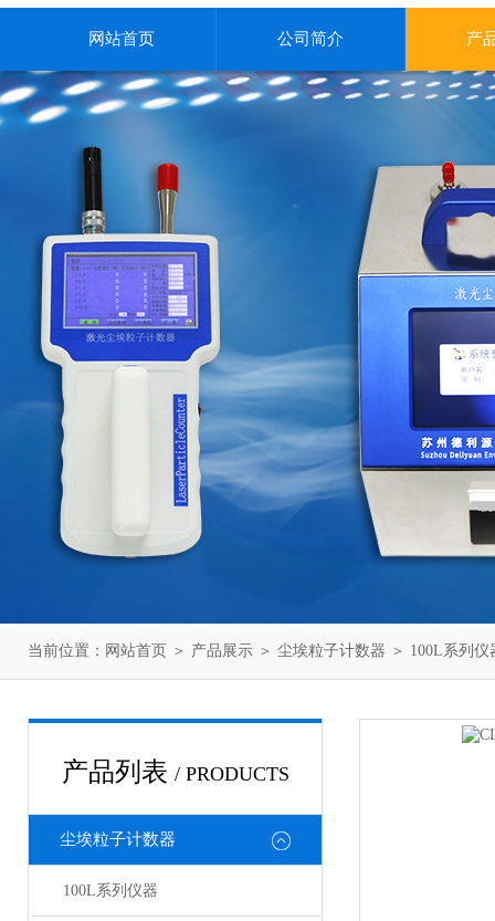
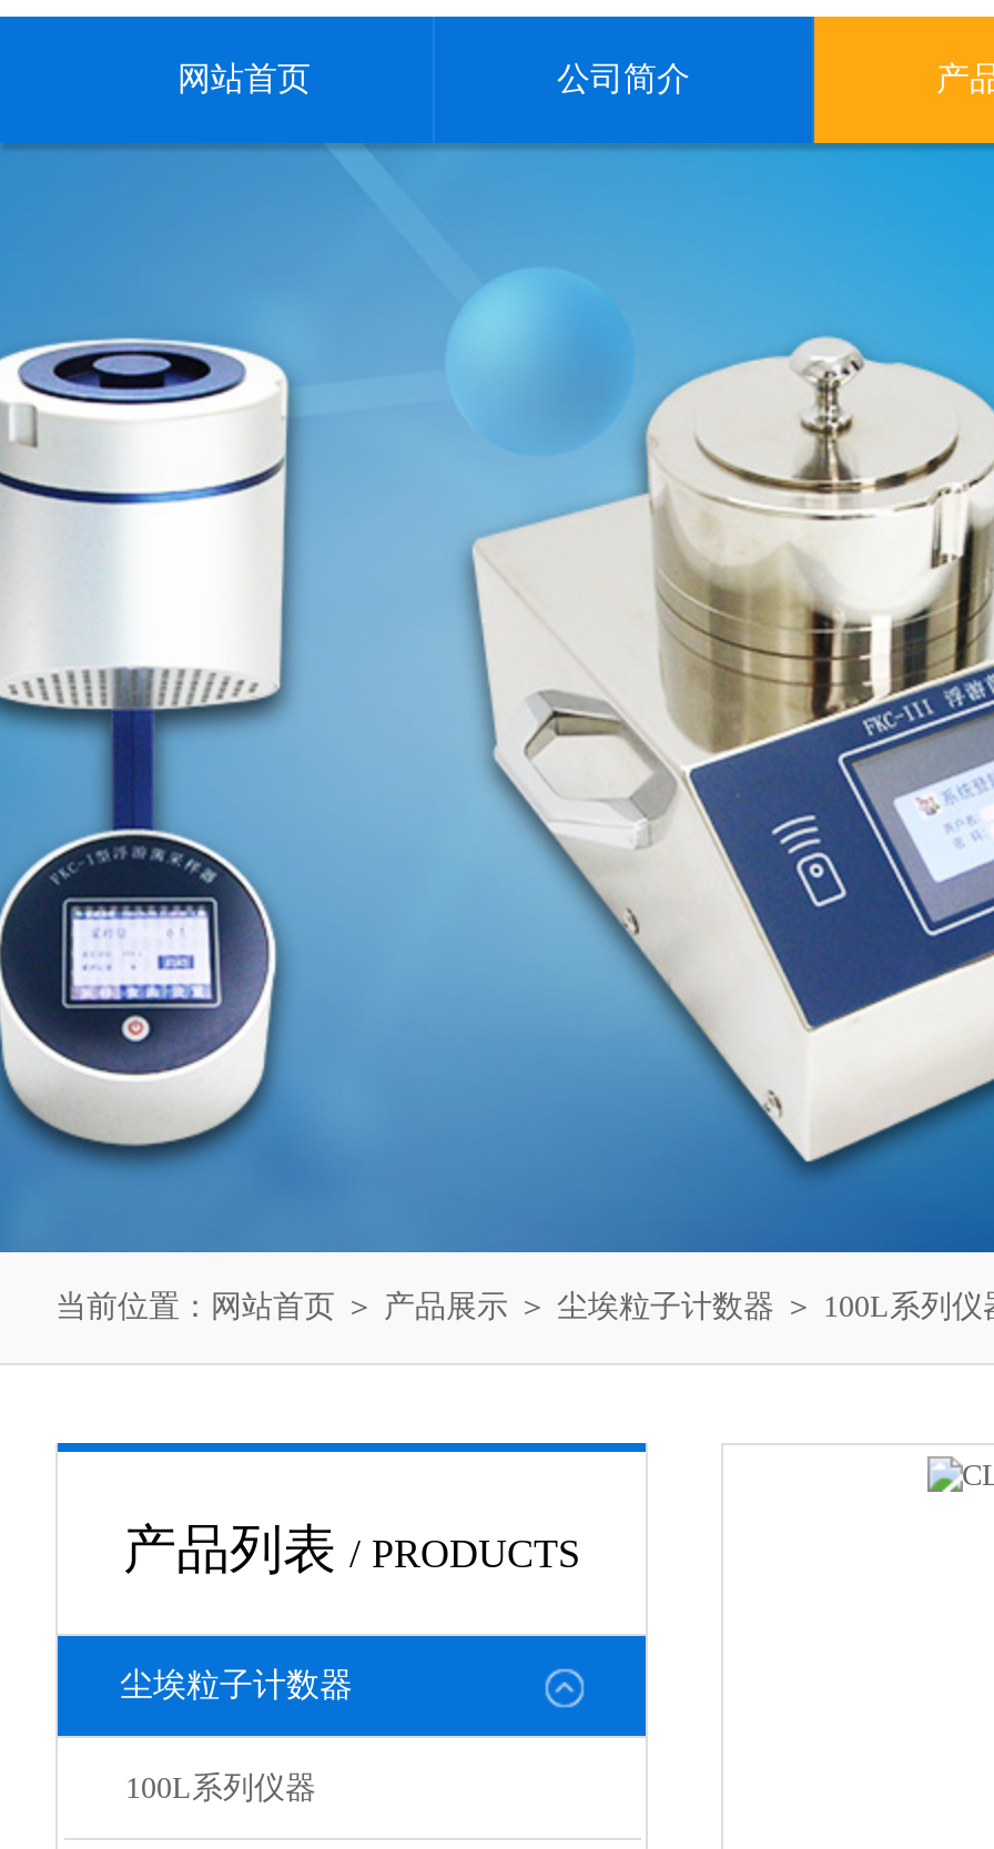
[3,70,492,622] [image] -> [7,141,987,1252] [image]

